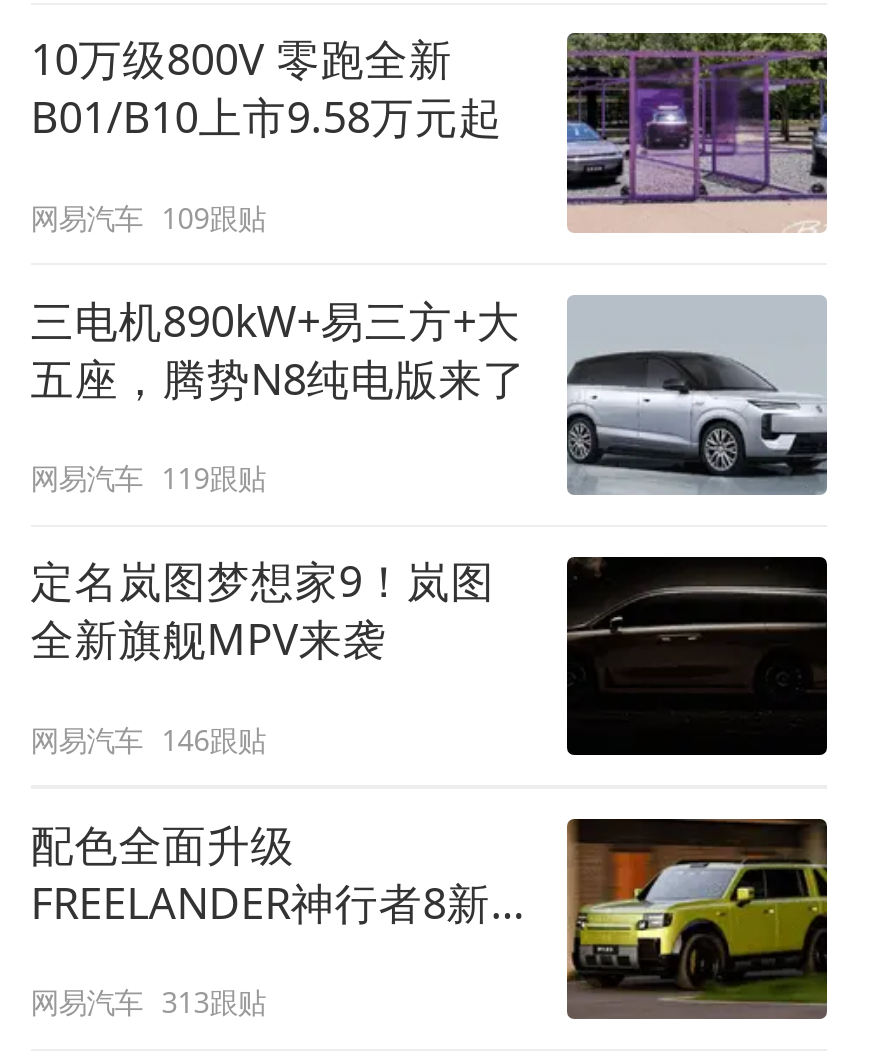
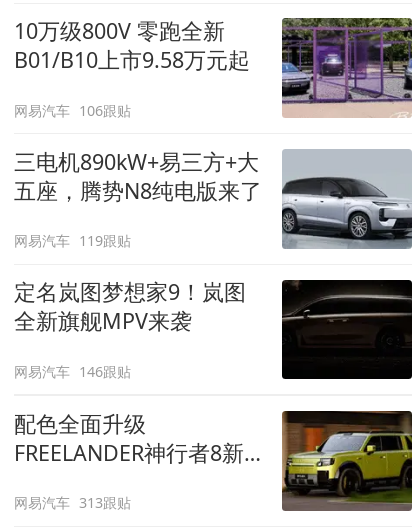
[30,198,266,236] 网易汽车 109跟贴 -> [14,101,131,120] 网易汽车 106跟贴

